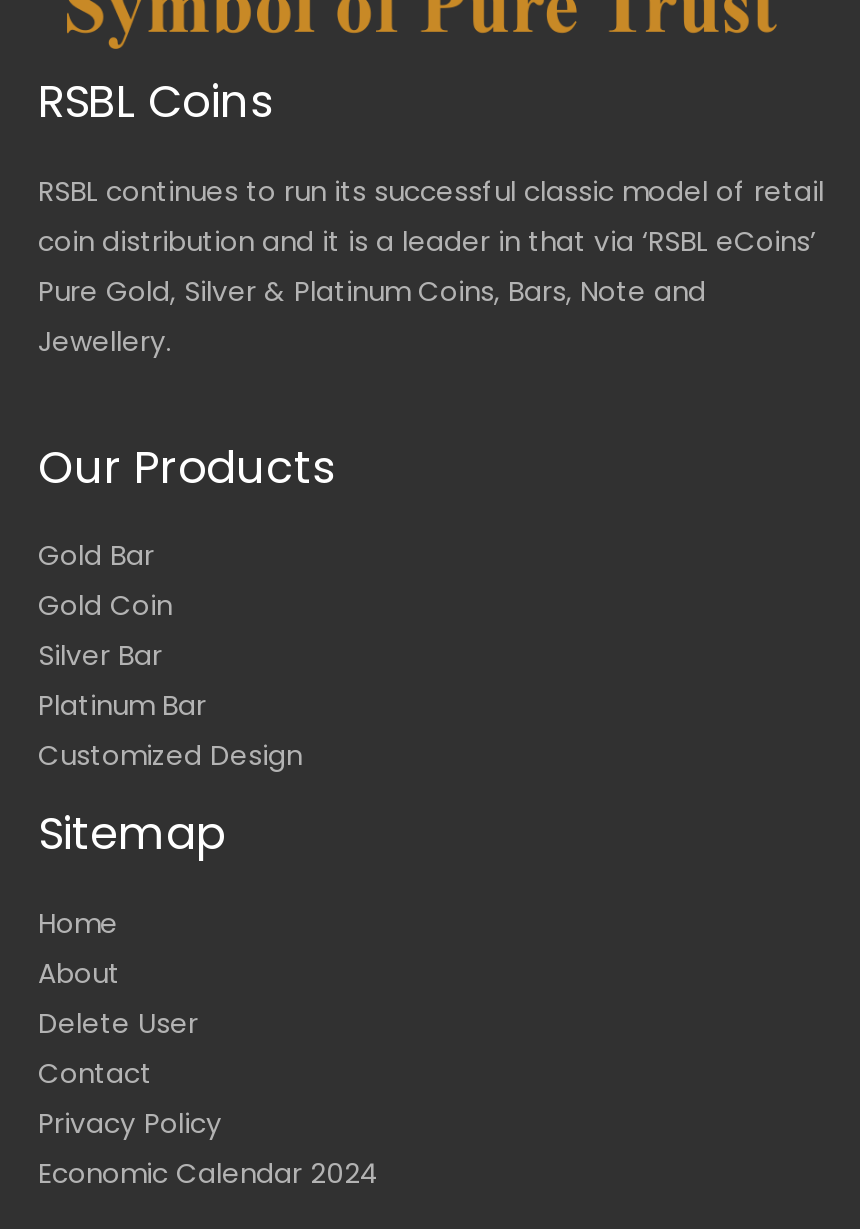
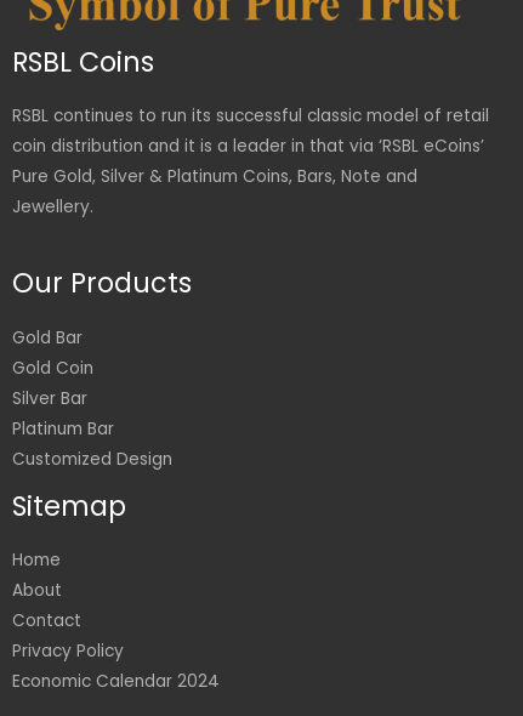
[38,1005,198,1043] Delete User -> none

